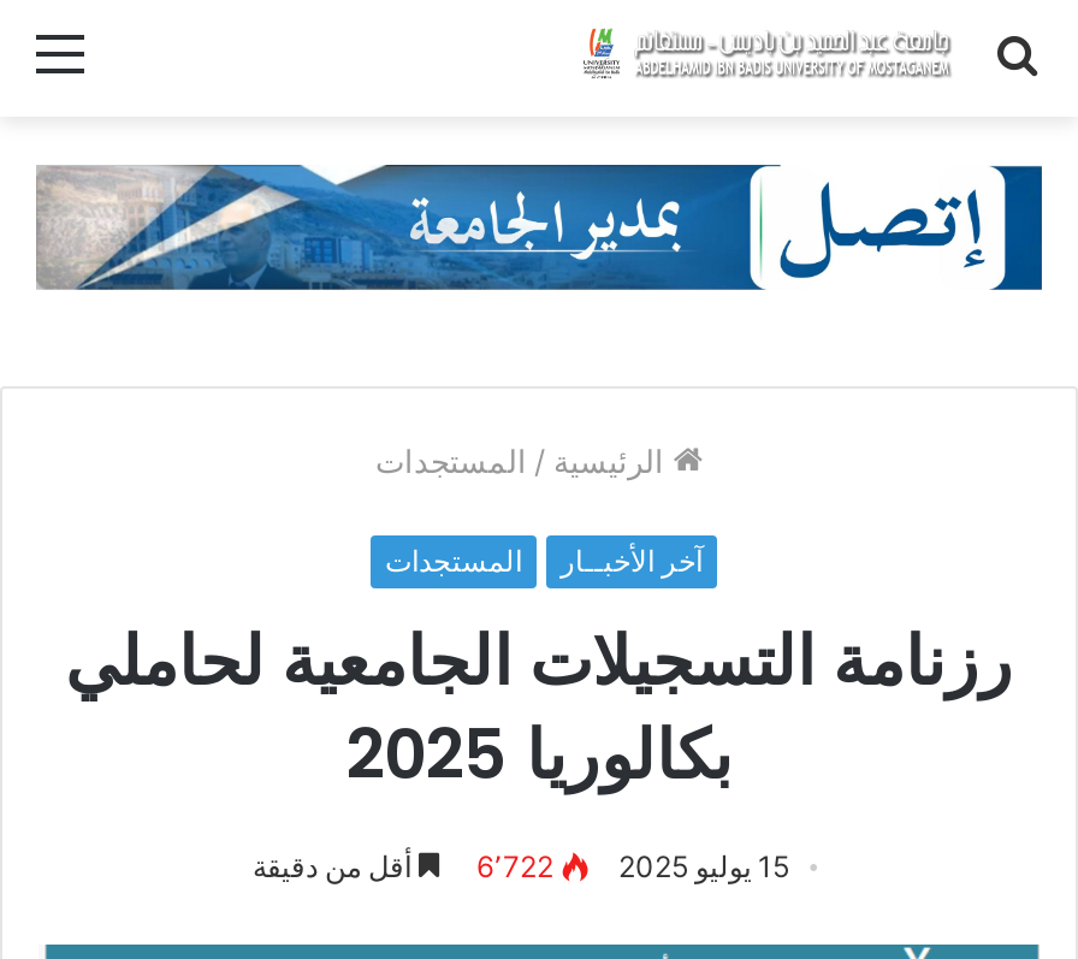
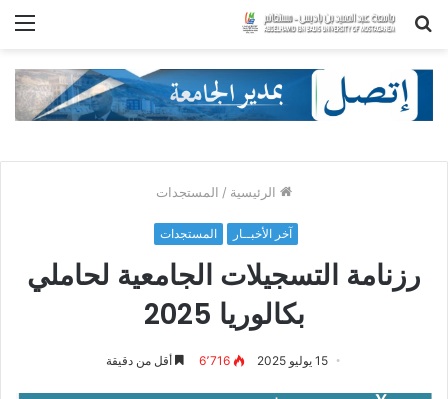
[476,848,553,884] 6٬722 -> [198,353,229,368] 6٬716

